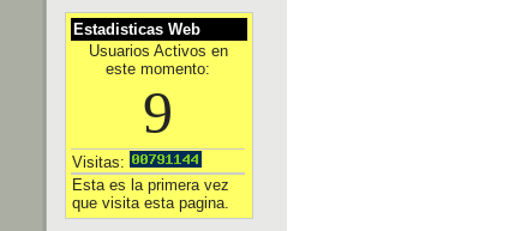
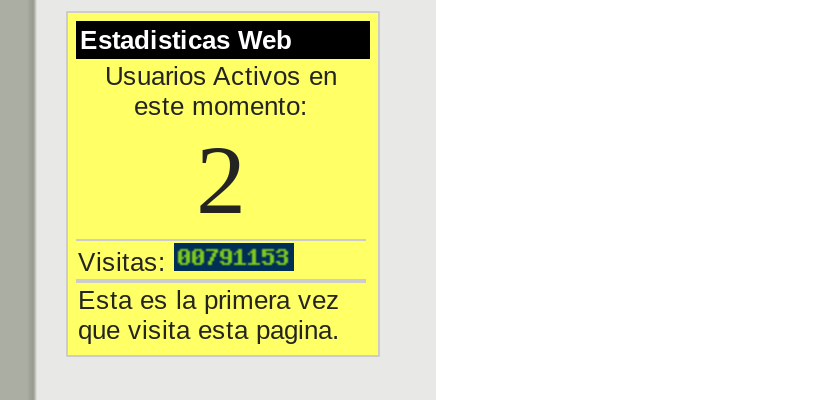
[143,79,173,146] 9 -> [196,124,246,236] 2

